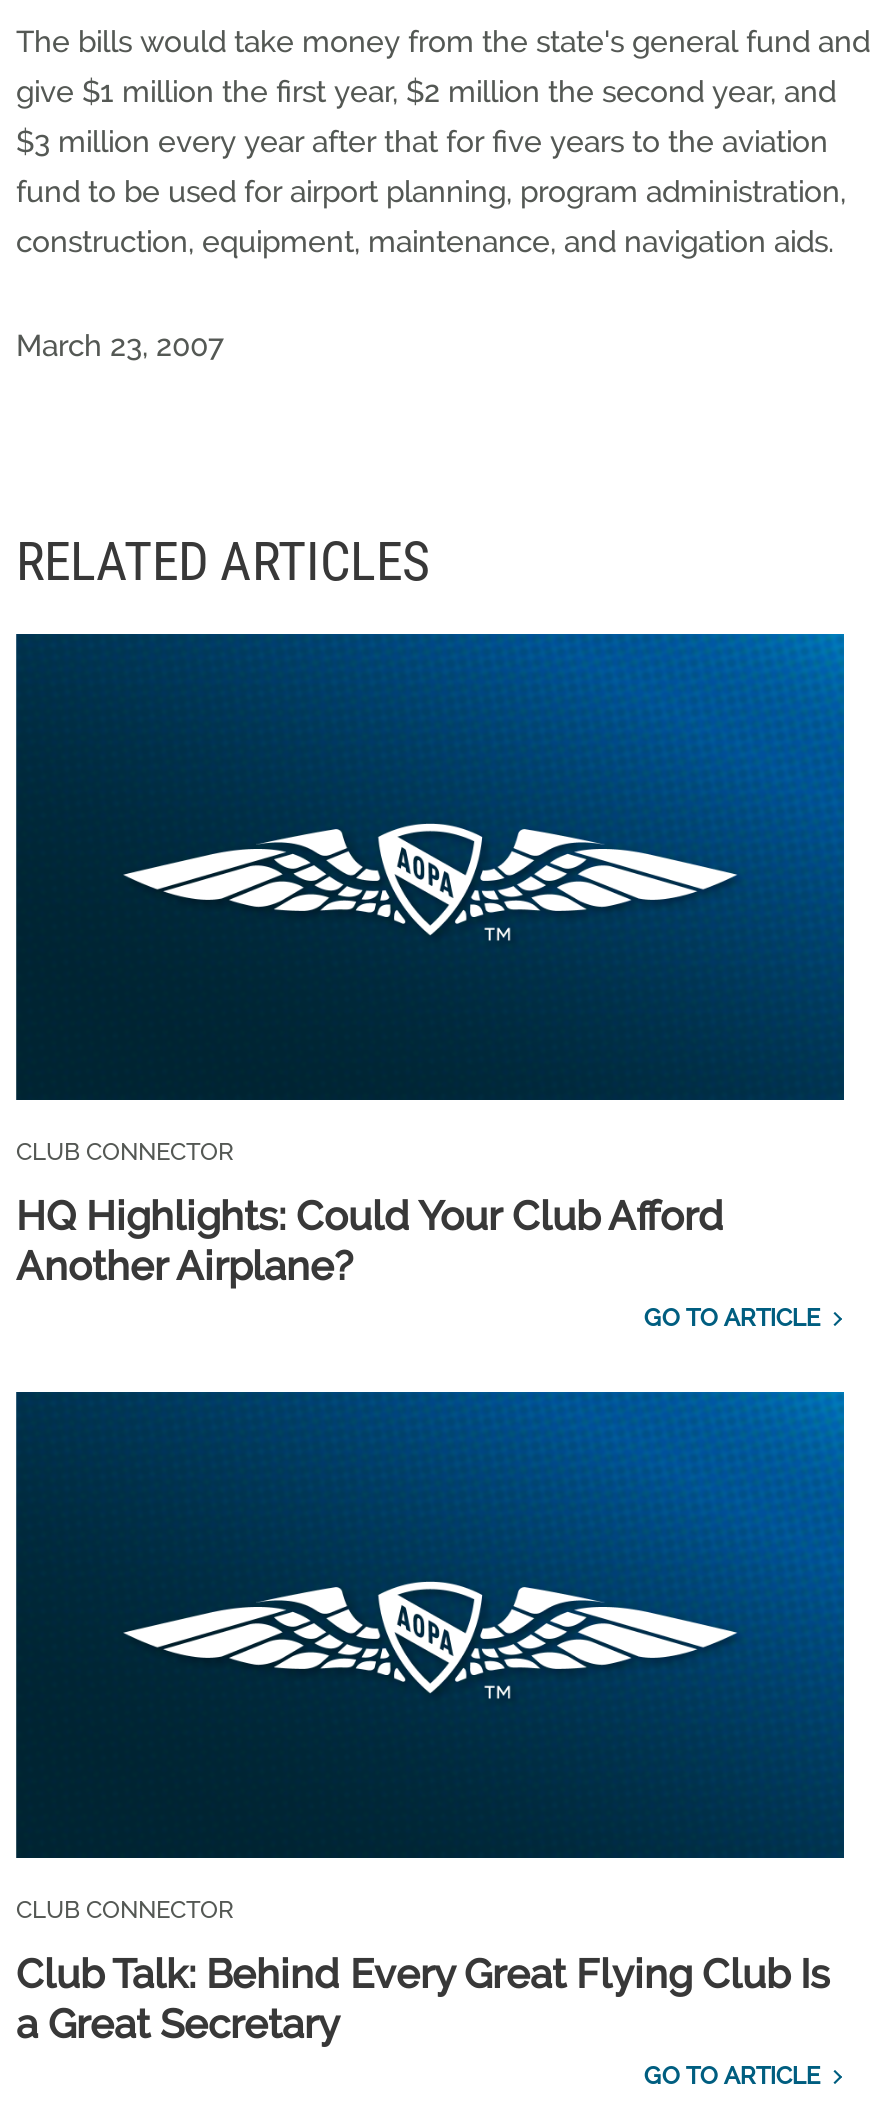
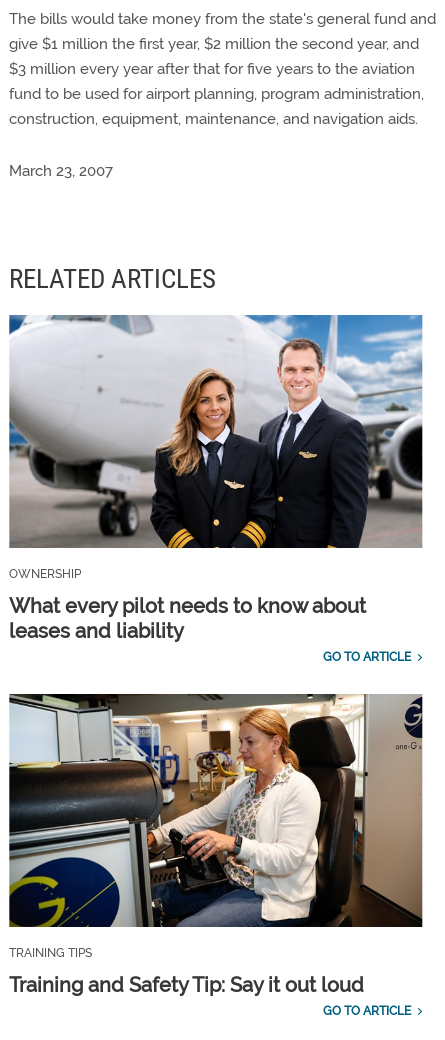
[14,632,846,1166] [image] | CLUB CONNECTOR -> [8,314,423,581] [image] | OWNERSHIP
[16,1192,724,1290] HQ Highlights: Could Your Club Afford | Another Airplane? -> [9,594,366,643] What every pilot needs to know about | leases and liability
[14,1390,846,1923] [image] | CLUB CONNECTOR -> [8,693,423,959] [image] | TRAINING TIPS
[16,1949,830,2047] Club Talk: Behind Every Great Flying Club Is | a Great Secretary -> [9,972,364,996] Training and Safety Tip: Say it out loud

